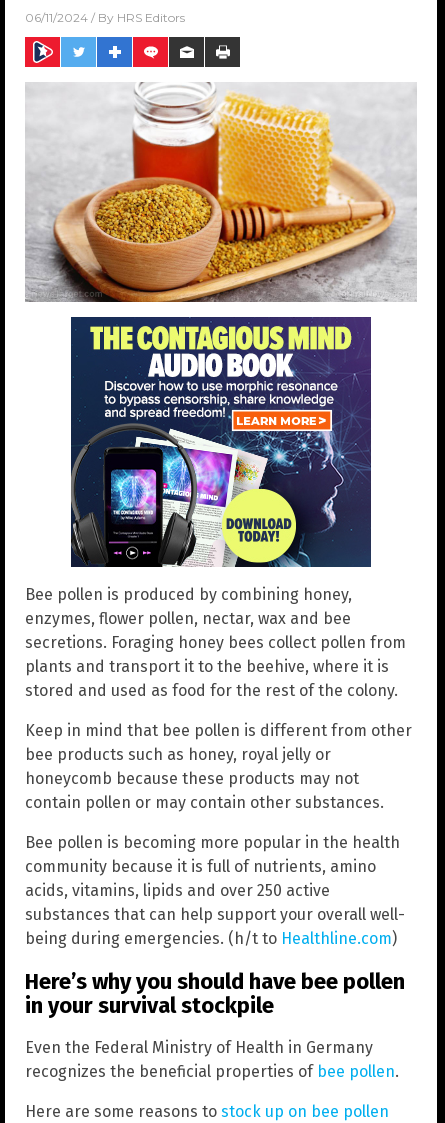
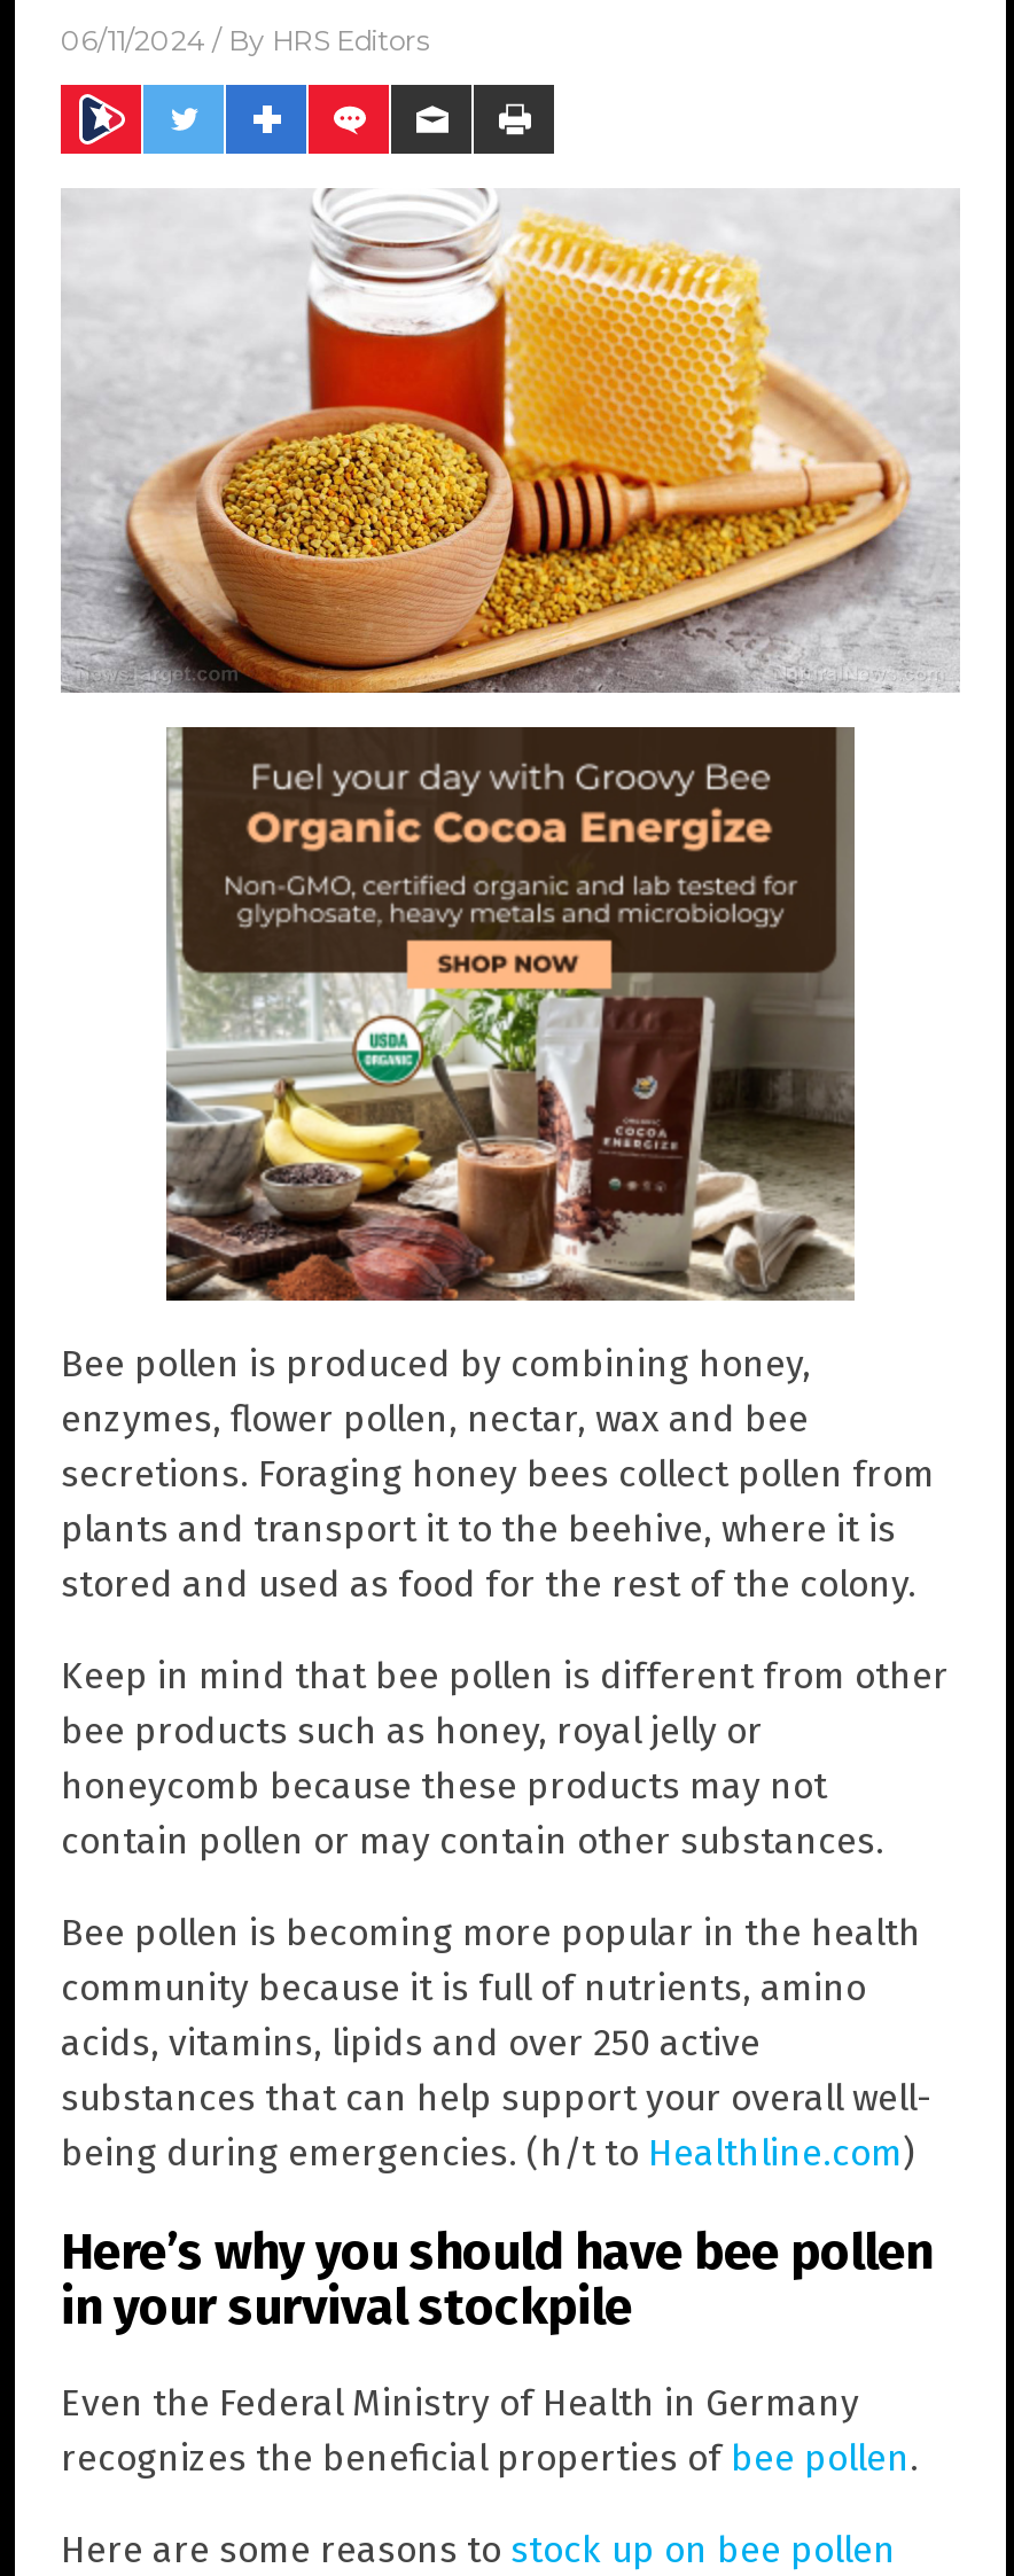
[70,317,372,568] [image] -> [164,725,857,1303] [image]

